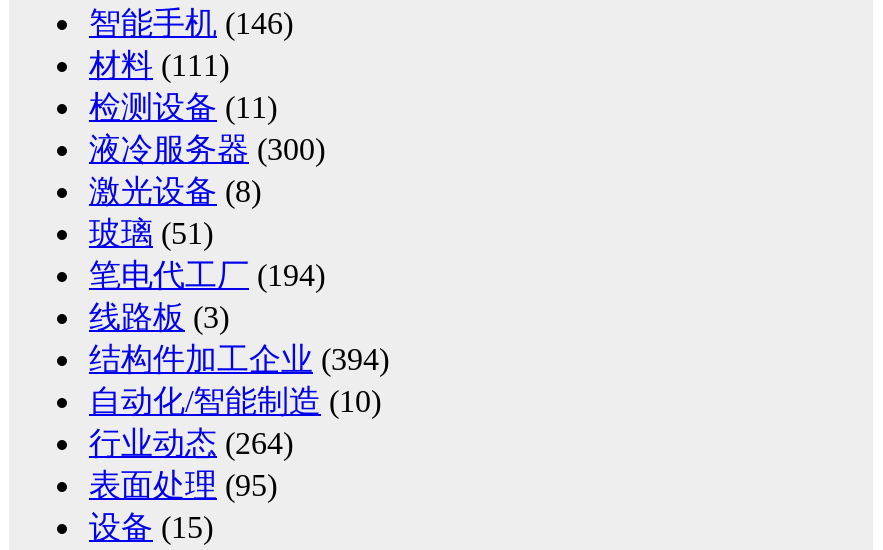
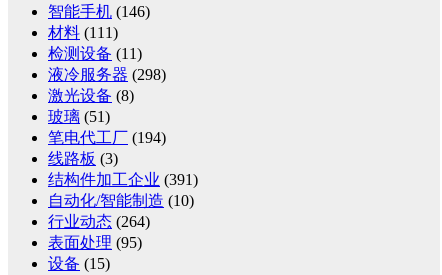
[89,132,325,166] 液冷服务器(300) -> [48,66,166,83] 液冷服务器(298)
[89,342,389,376] 结构件加工企业(394) -> [48,171,198,188] 结构件加工企业(391)

